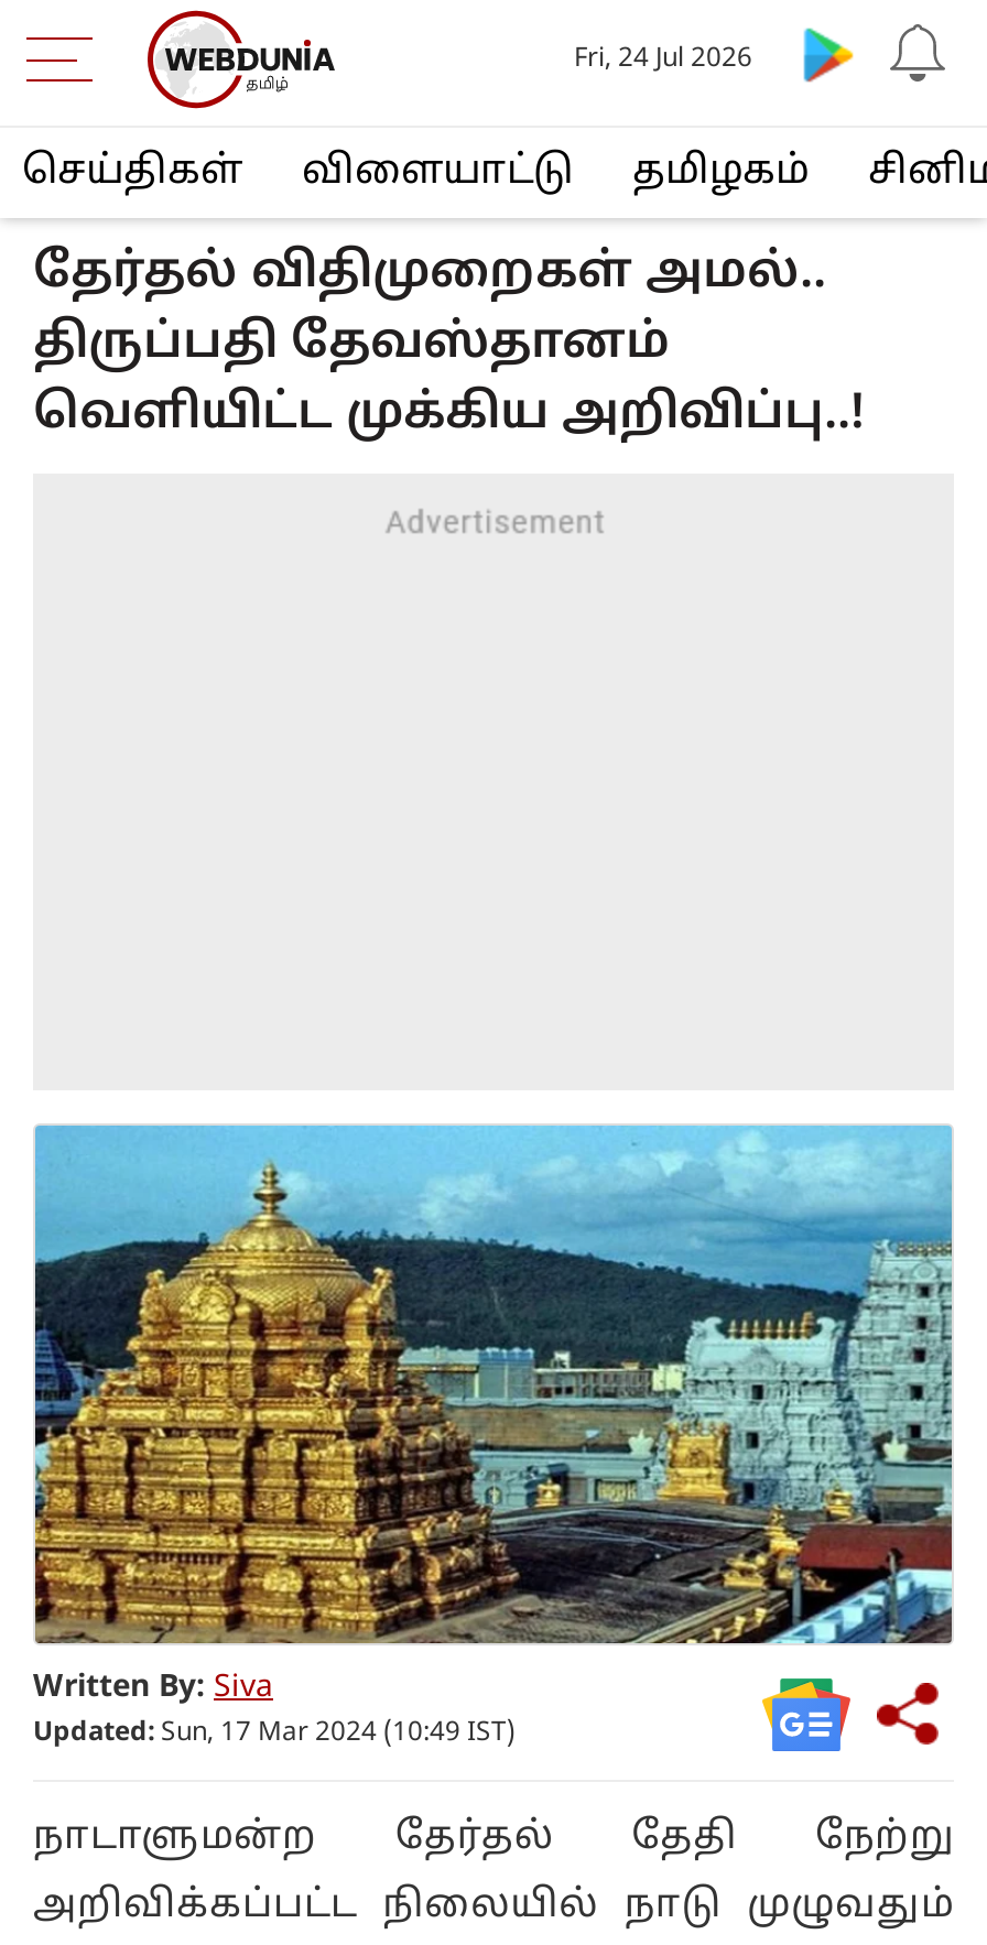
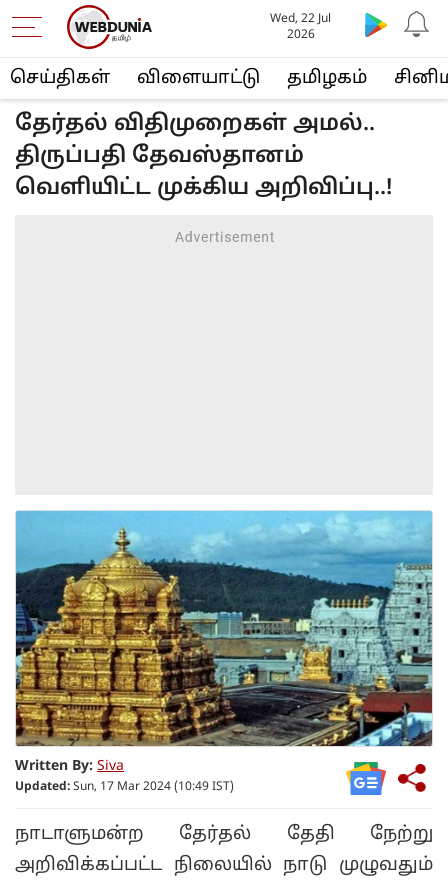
[574,44,752,75] Fri, 24 Jul 2026 -> [270,12,331,42] Wed, 22 Jul | 2026

